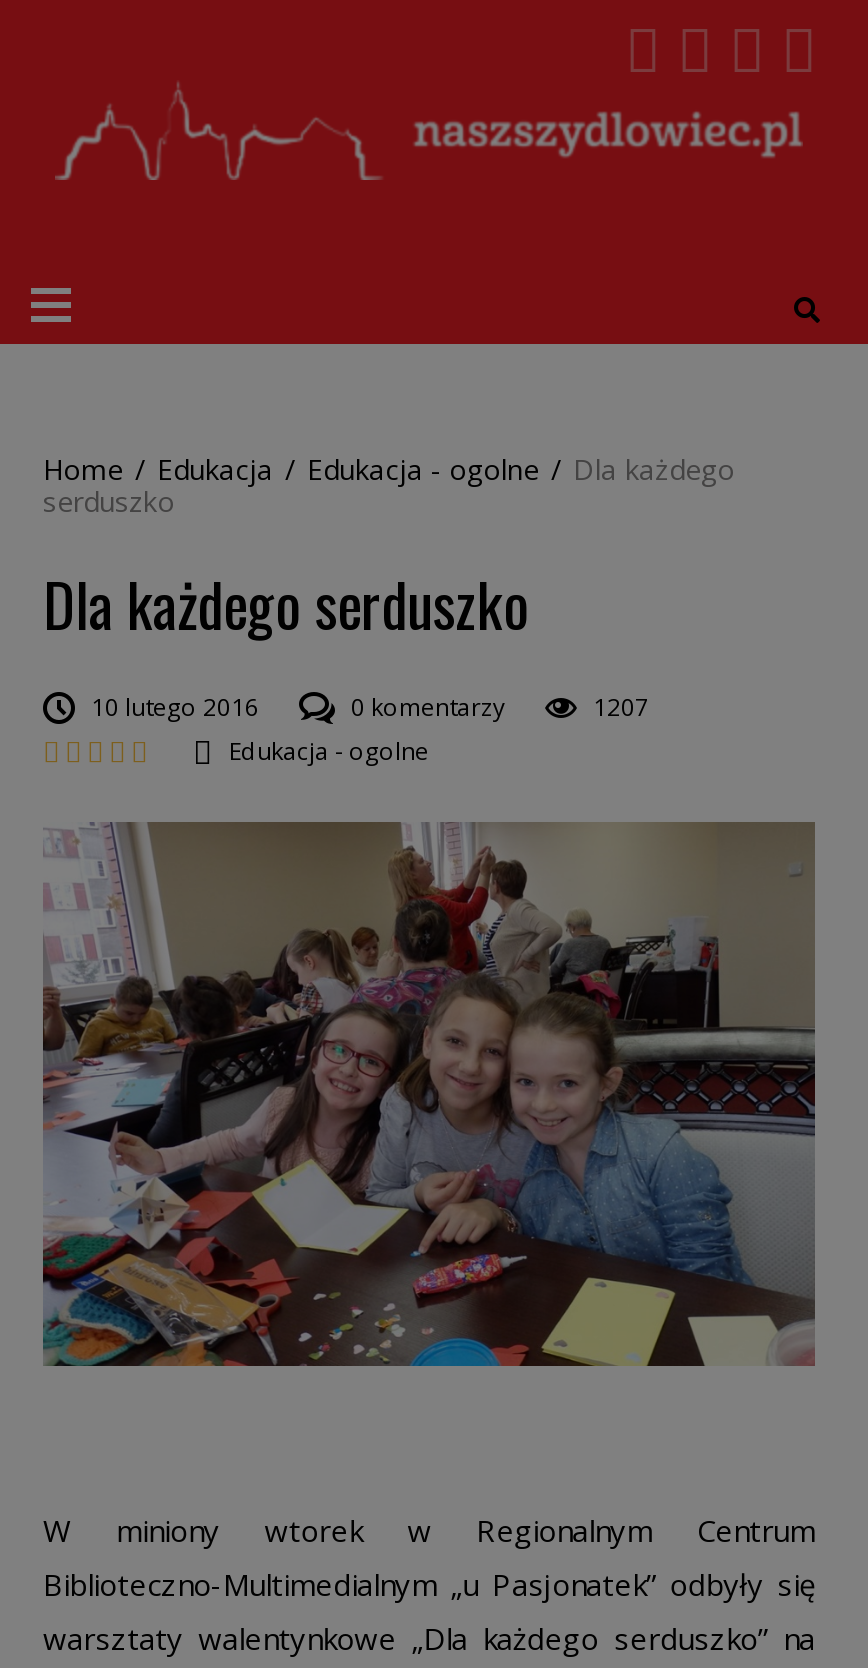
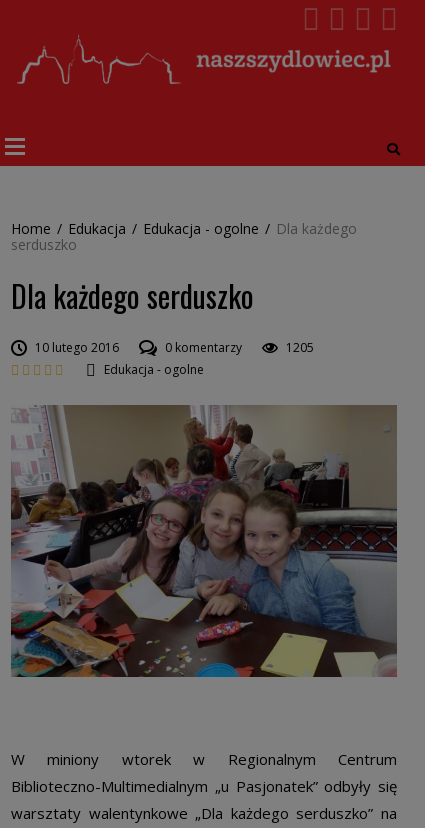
[593,690,649,724] 1207 -> [286,339,314,356] 1205

